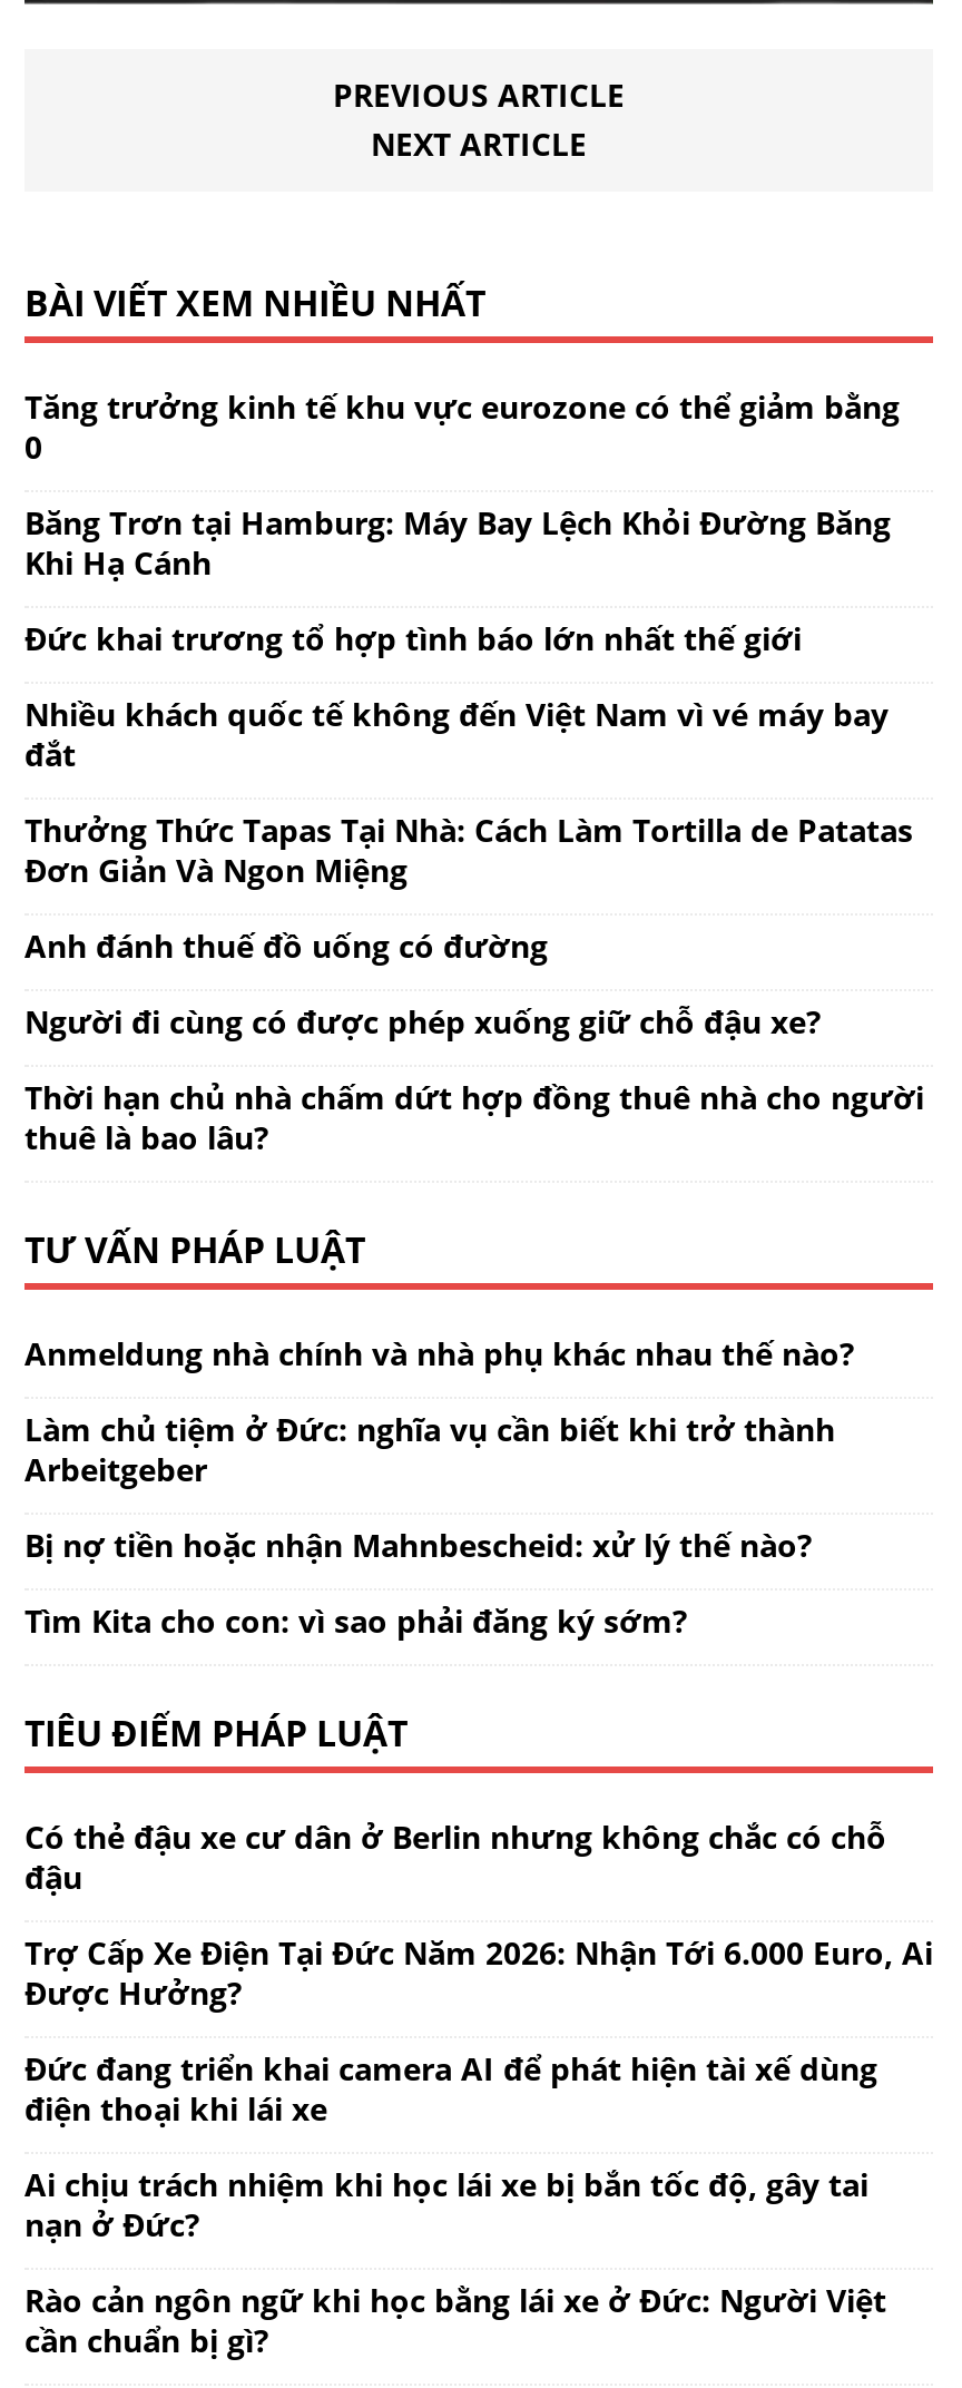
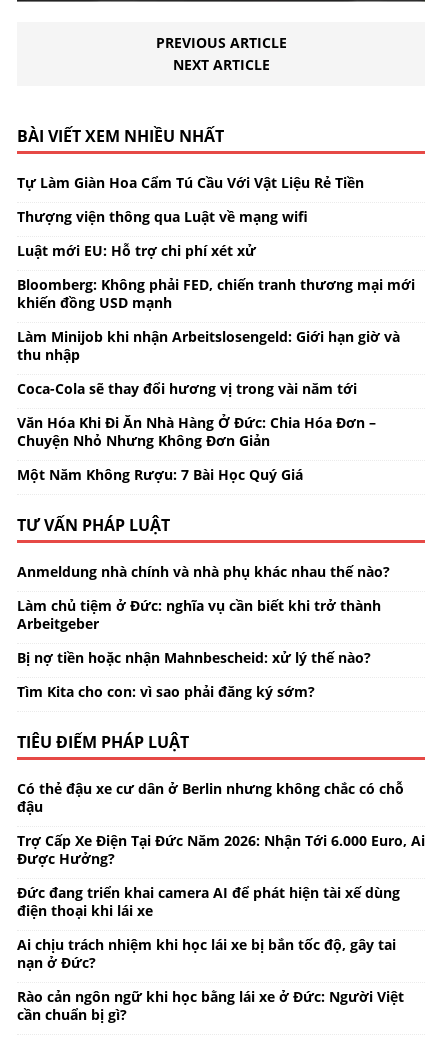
[24,385,900,467] Tăng trưởng kinh tế khu vực eurozone có thể giảm bằng | 0 -> [17,173,364,192] Tự Làm Giàn Hoa Cẩm Tú Cầu Với Vật Liệu Rẻ Tiền
[24,501,891,583] Băng Trơn tại Hamburg: Máy Bay Lệch Khỏi Đường Băng | Khi Hạ Cánh -> [17,207,308,226] Thượng viện thông qua Luật về mạng wifi
[24,617,802,659] Đức khai trương tổ hợp tình báo lớn nhất thế giới -> [17,241,256,260] Luật mới EU: Hỗ trợ chi phí xét xử
[24,692,889,775] Nhiều khách quốc tế không đến Việt Nam vì vé máy bay | đắt -> [17,275,415,312] Bloomberg: Không phải FED, chiến tranh thương mại mới | khiến đồng USD mạnh
[24,808,913,891] Thưởng Thức Tapas Tại Nhà: Cách Làm Tortilla de Patatas | Đơn Giản Và Ngon Miệng -> [17,327,400,364] Làm Minijob khi nhận Arbeitslosengeld: Giới hạn giờ và | thu nhập
[24,924,548,966] Anh đánh thuế đồ uống có đường -> [17,379,357,398] Coca-Cola sẽ thay đổi hương vị trong vài năm tới
[24,1000,822,1042] Người đi cùng có được phép xuống giữ chỗ đậu xe? -> [17,413,376,450] Văn Hóa Khi Đi Ăn Nhà Hàng Ở Đức: Chia Hóa Đơn – | Chuyện Nhỏ Nhưng Không Đơn Giản
[24,1075,924,1158] Thời hạn chủ nhà chấm dứt hợp đồng thuê nhà cho người | thuê là bao lâu? -> [17,465,303,484] Một Năm Không Rượu: 7 Bài Học Quý Giá

